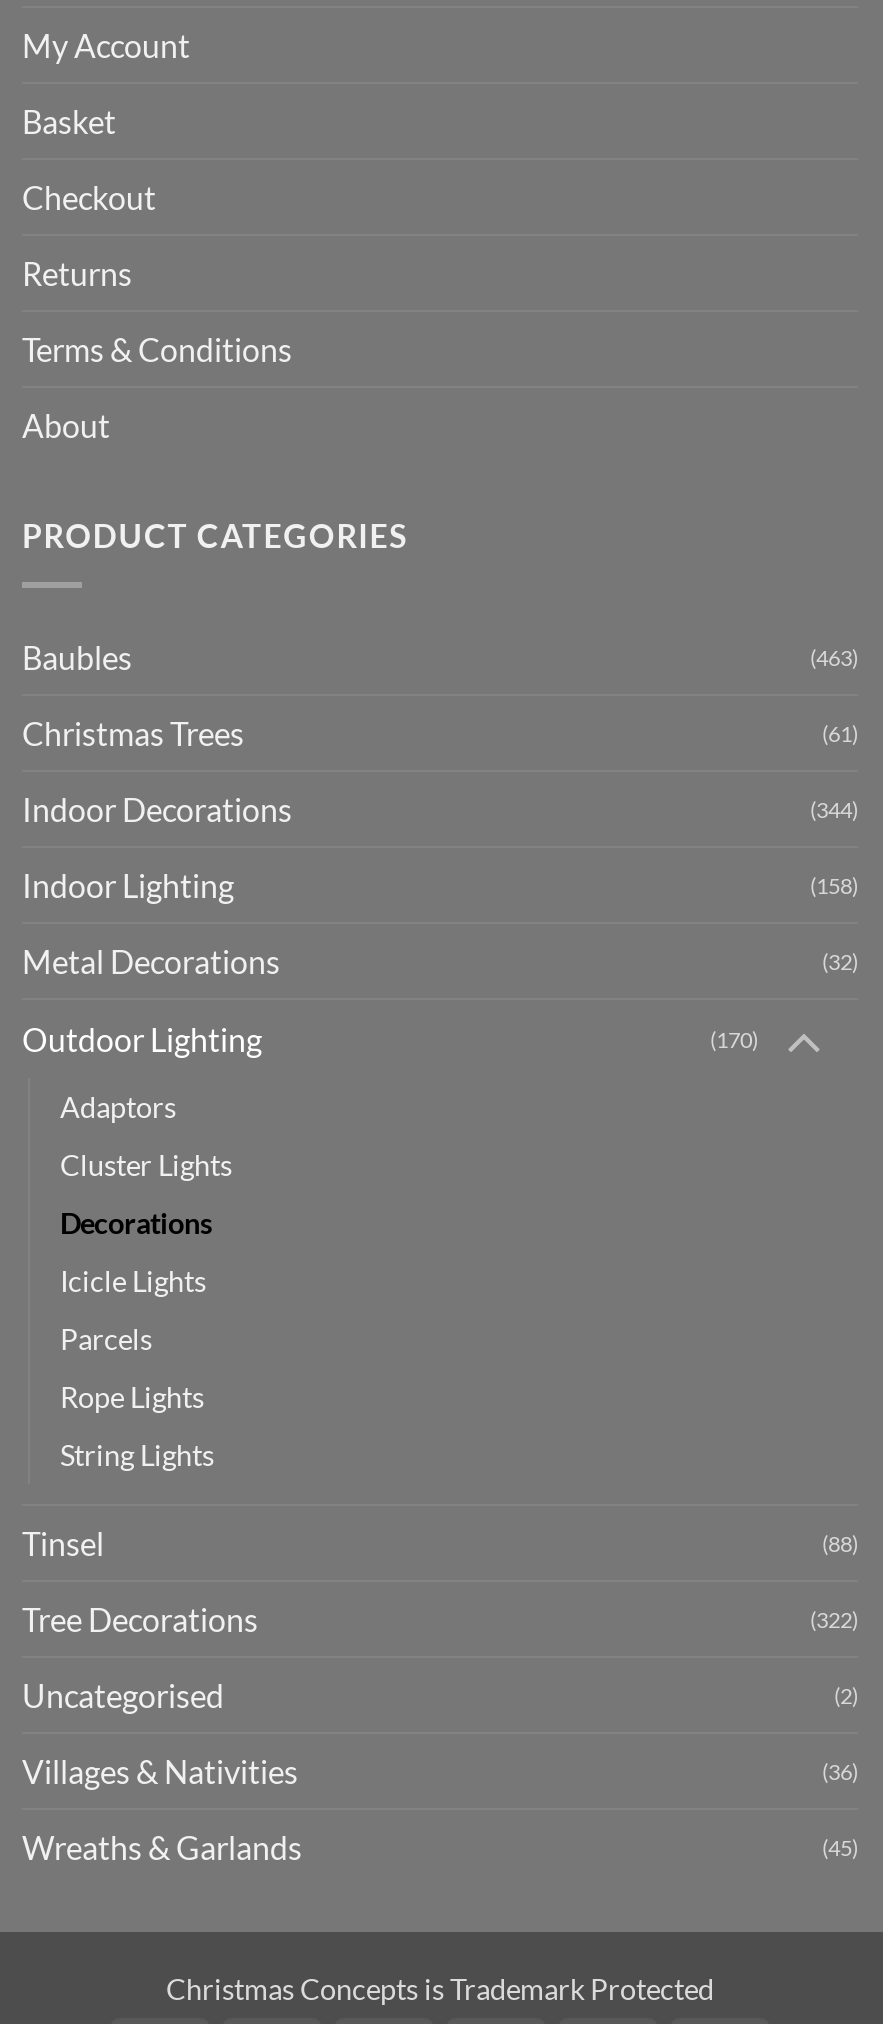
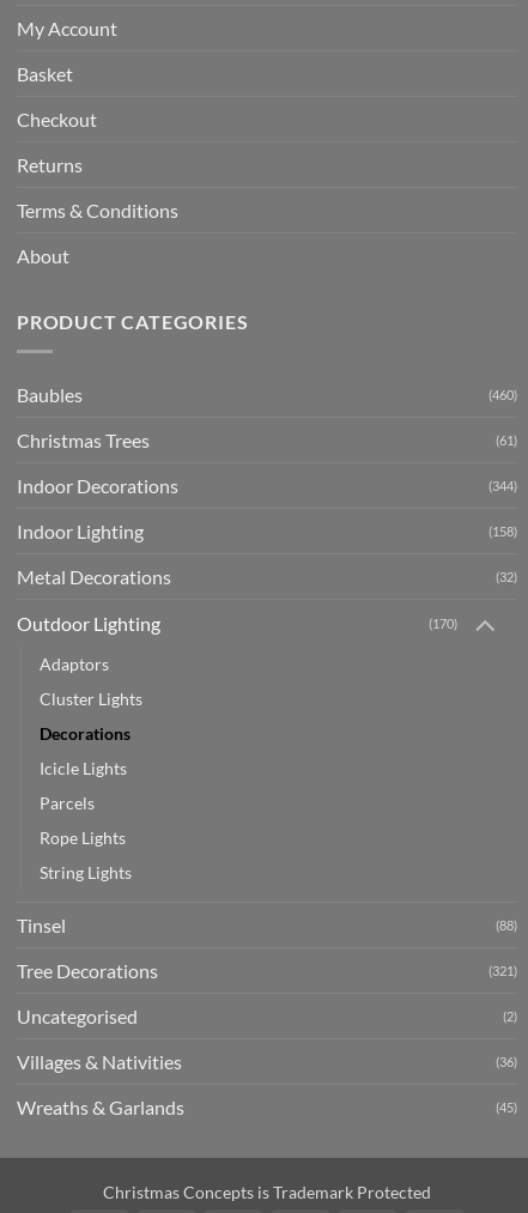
[810,644,858,670] (463) -> [488,387,517,402] (460)
[810,1606,858,1632] (322) -> [488,962,517,978] (321)

